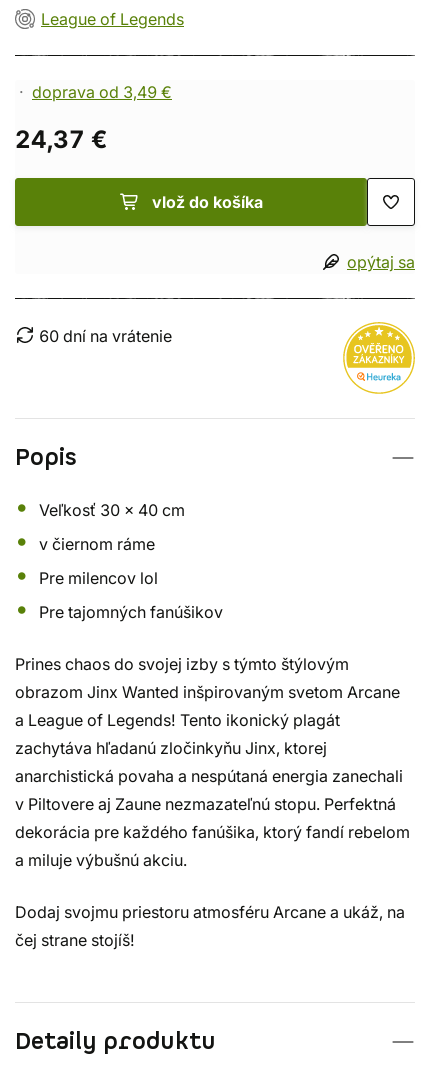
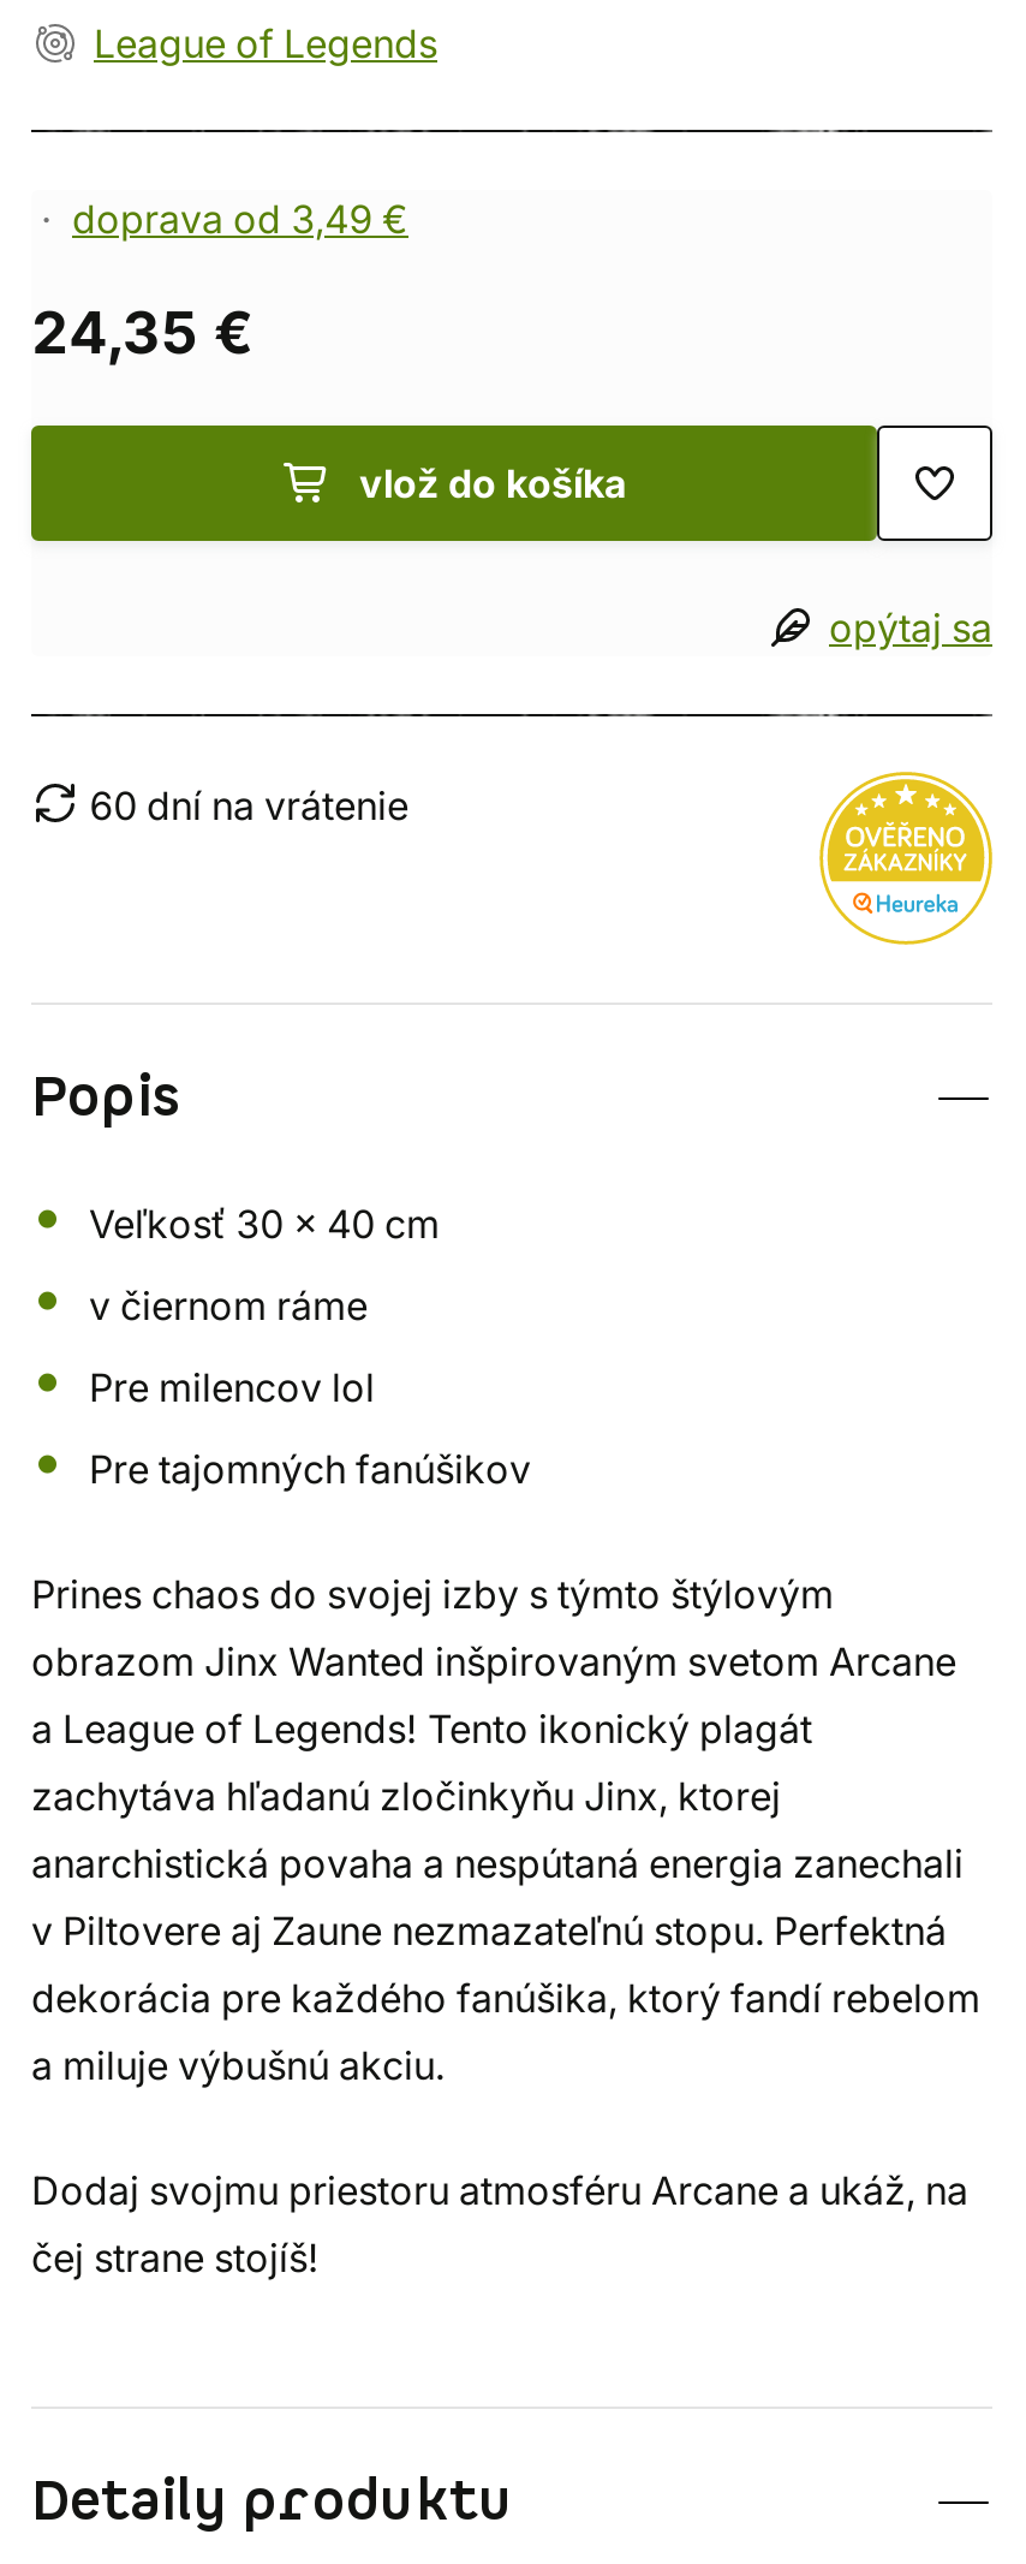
[15,125,107,154] 24,37 € -> [31,298,252,368] 24,35 €

